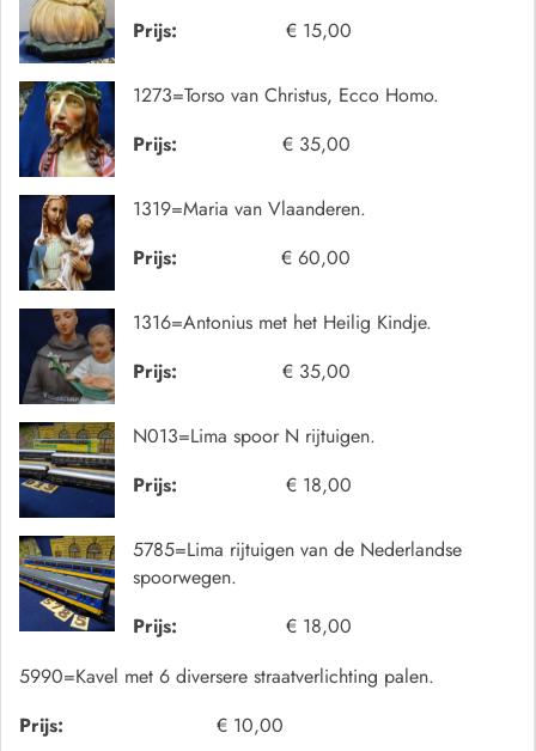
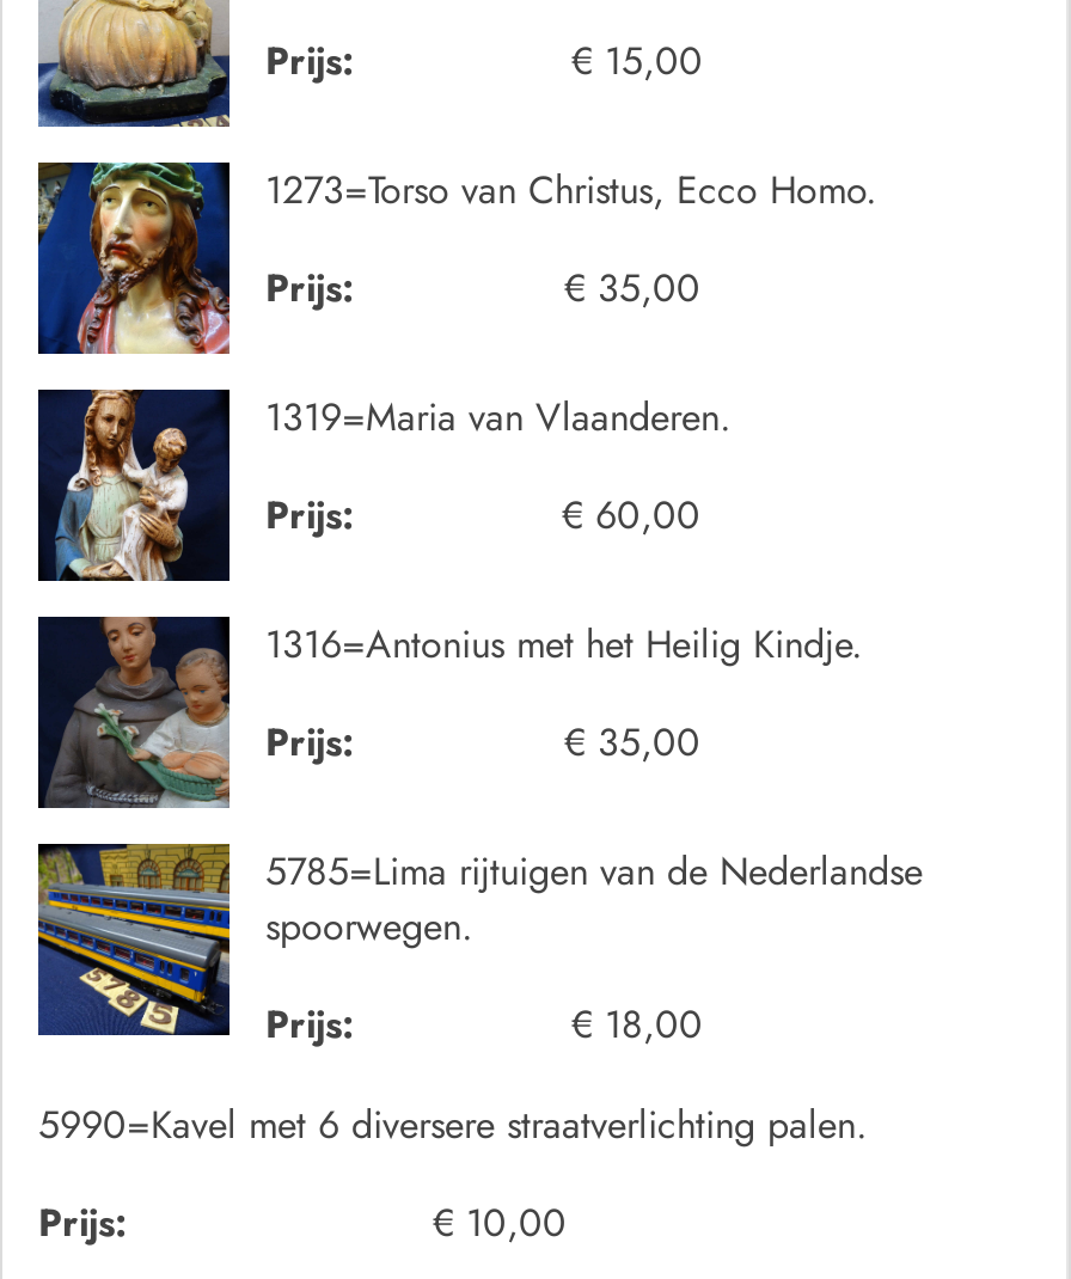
[19,422,376,518] [image] | N013=Lima spoor N rijtuigen. | Prijs: | € 18,00 -> none

